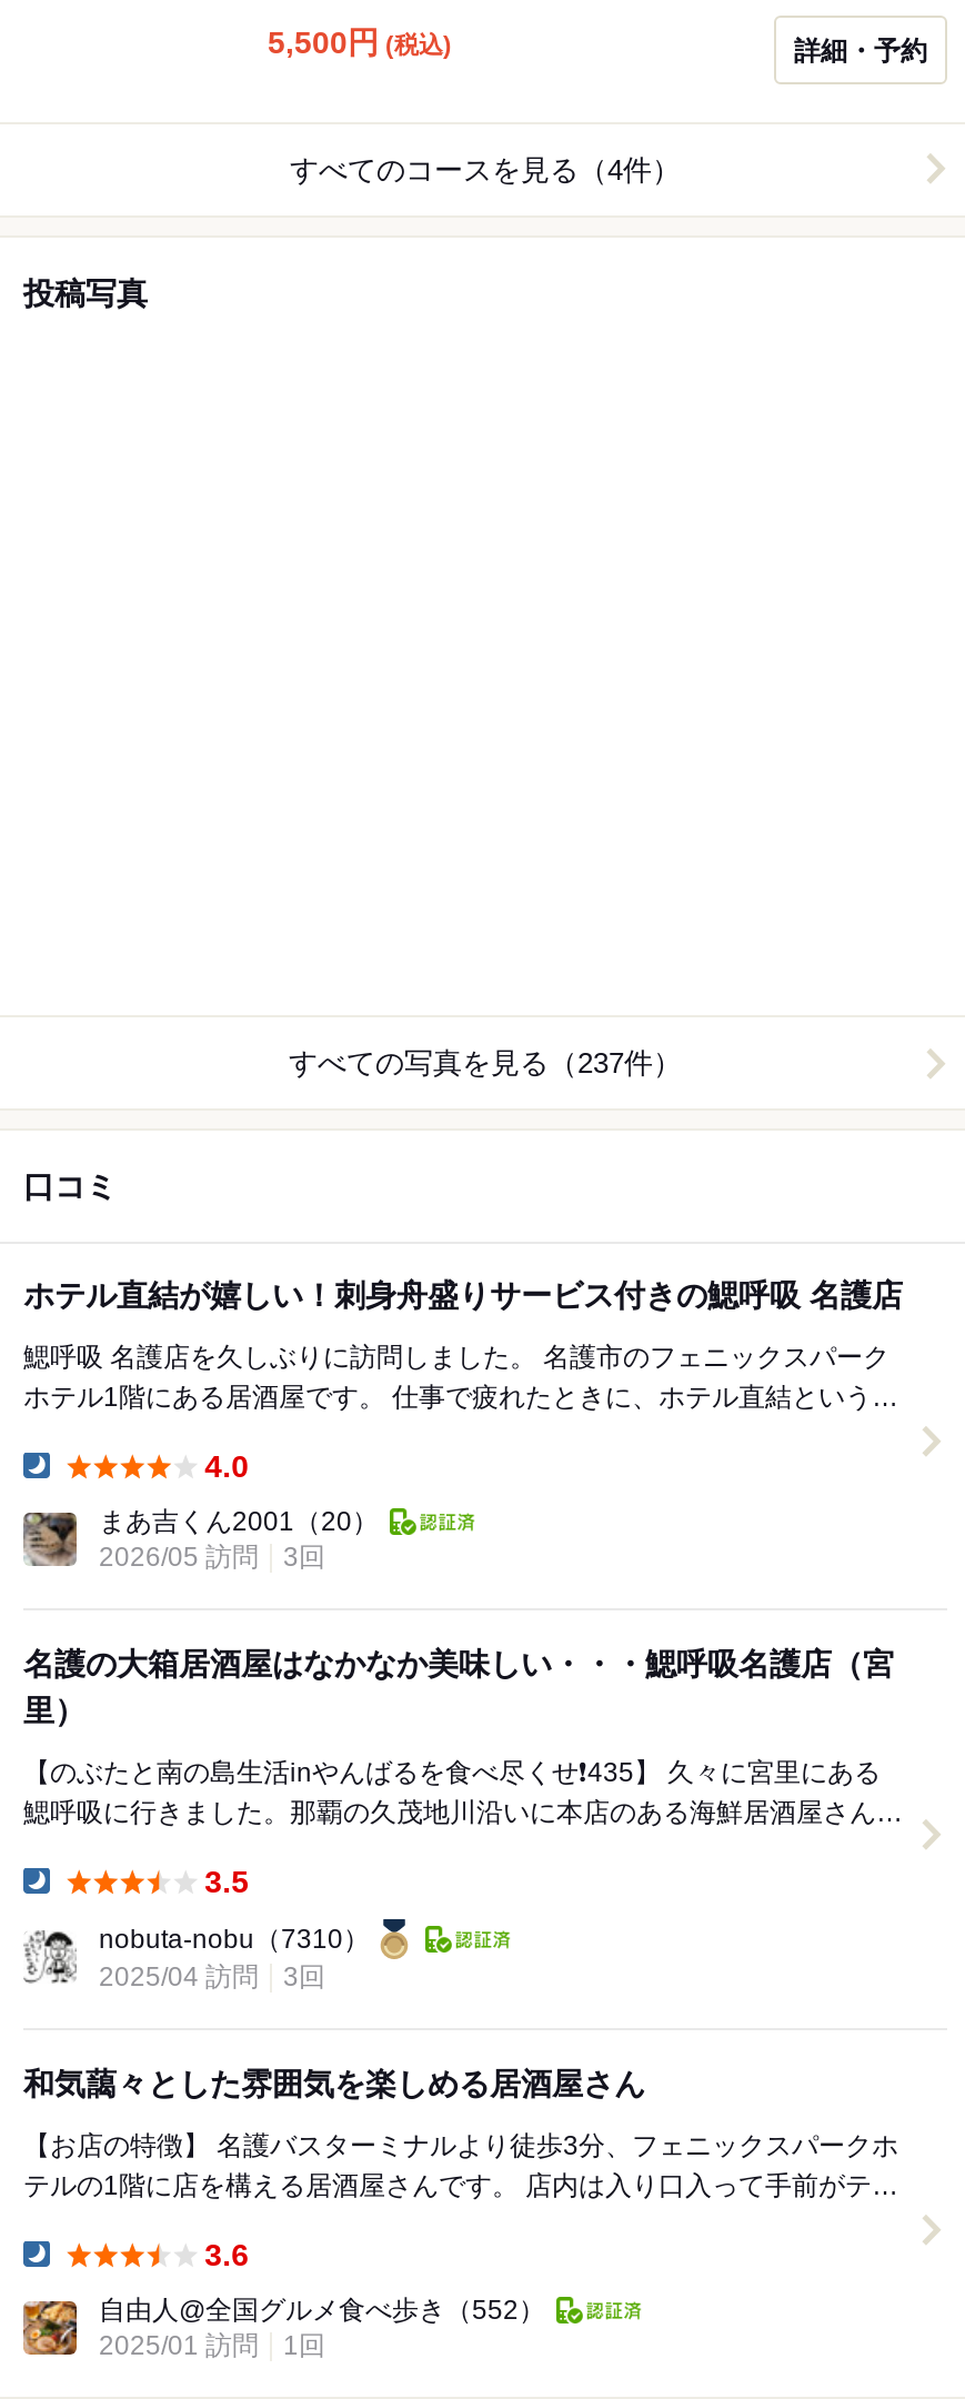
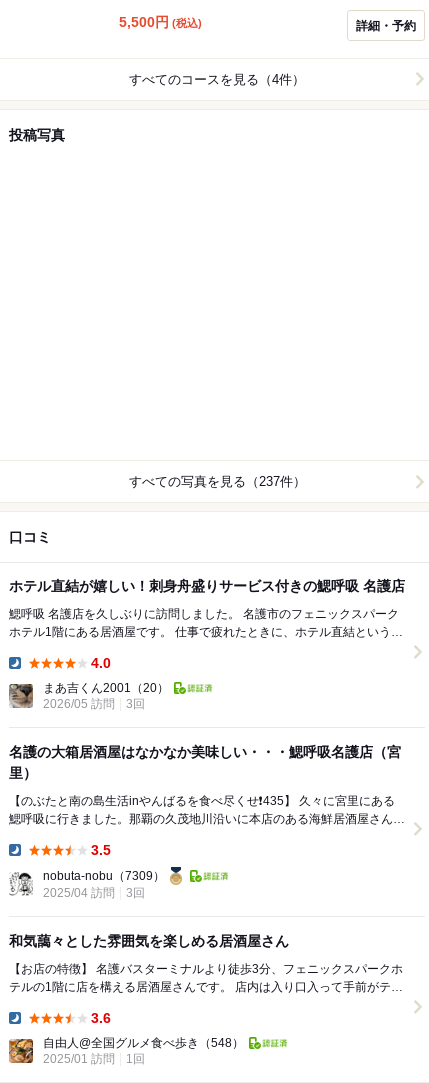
[99,1924,370,1955] nobuta-nobu（7310） -> [43,869,165,883] nobuta-nobu（7309）
[99,2295,545,2326] 自由人@全国グルメ食べ歩き（552） -> [43,1036,244,1050] 自由人@全国グルメ食べ歩き（548）

